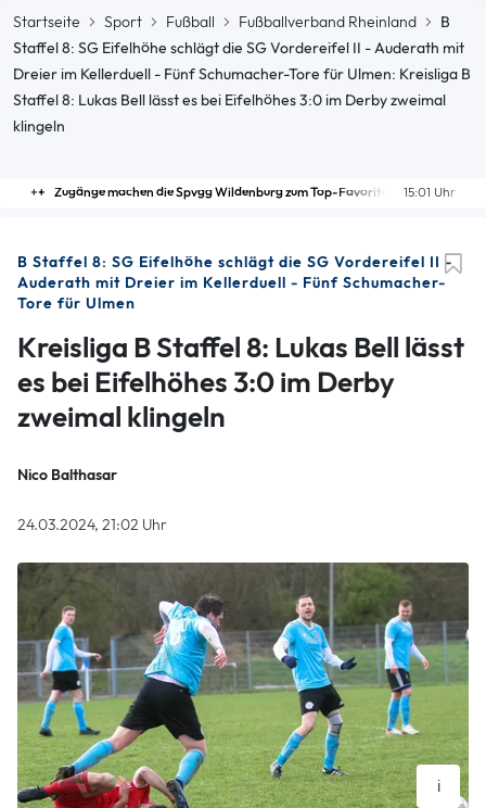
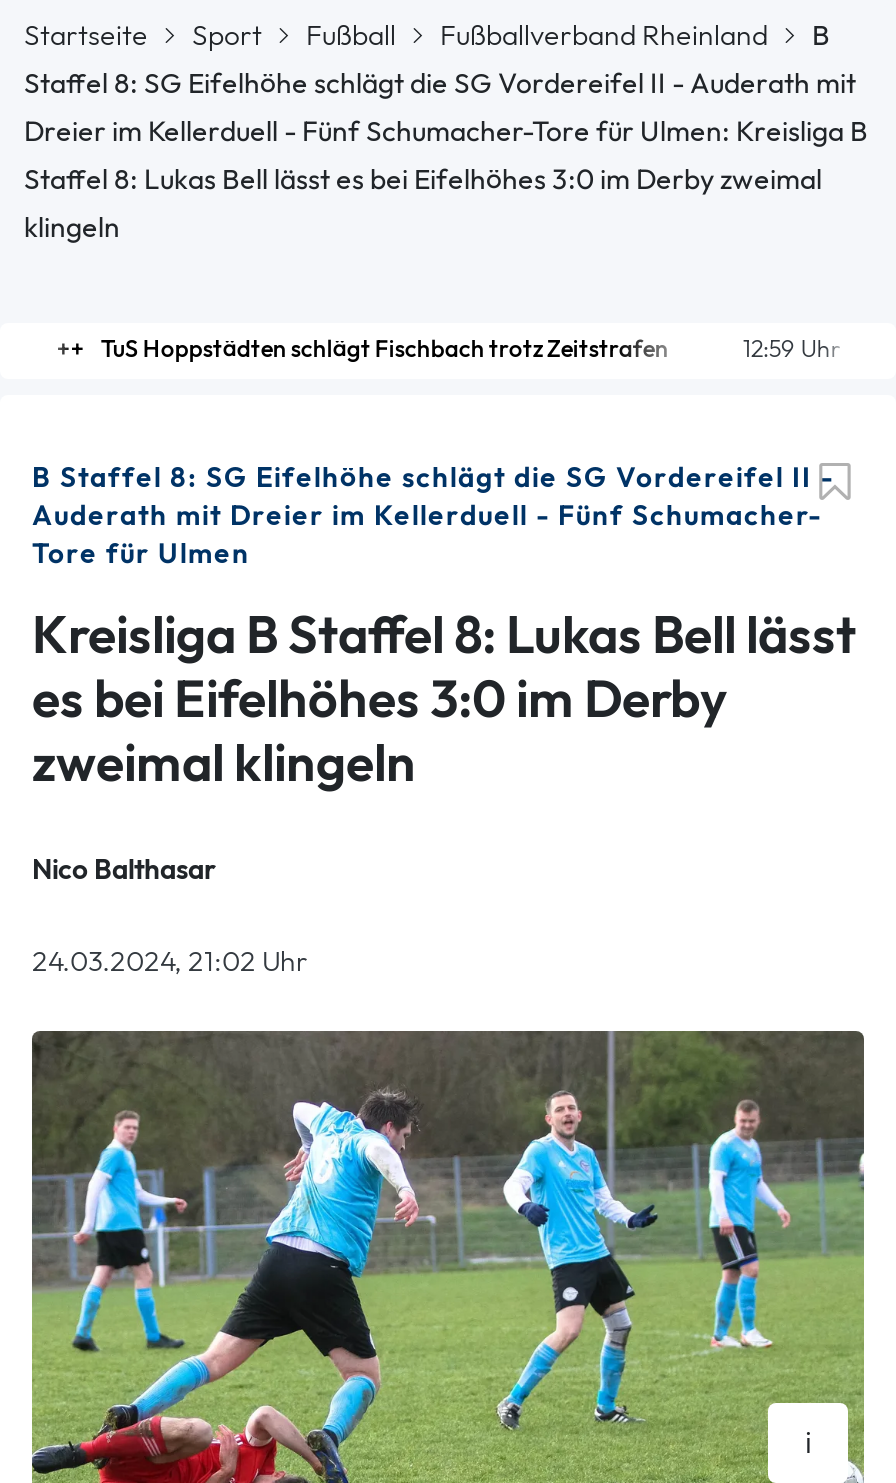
[54,184,456,201] 15:01 Uhr | Zugänge machen die Spvgg Wildenburg zum Top-Favoriten -> [100,333,840,365] 12:59 Uhr | TuS Hoppstädten schlägt Fischbach trotz Zeitstrafen

